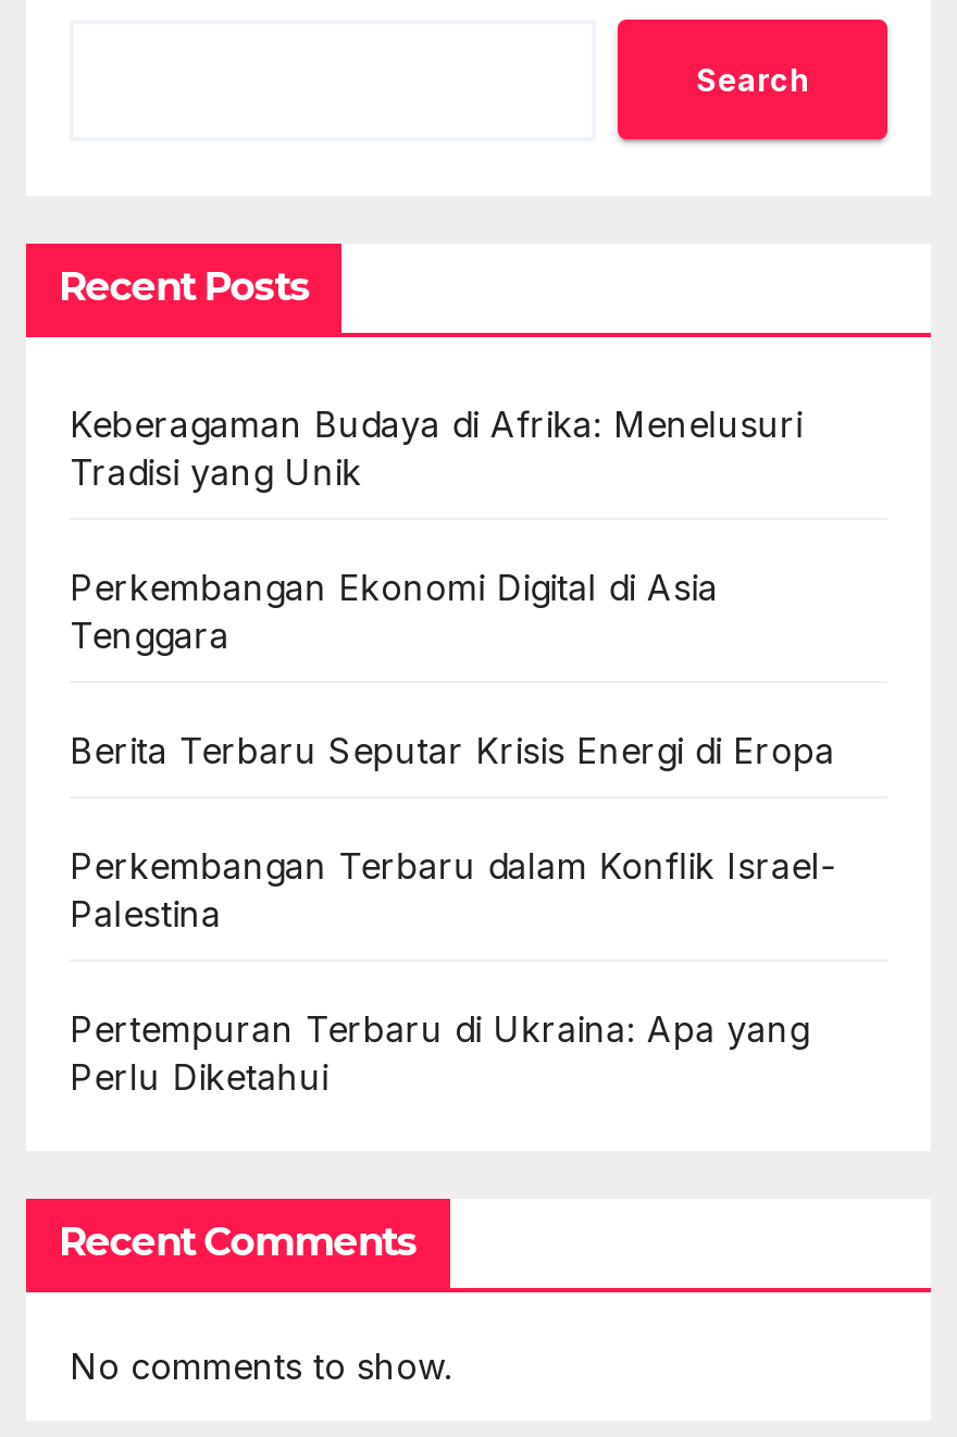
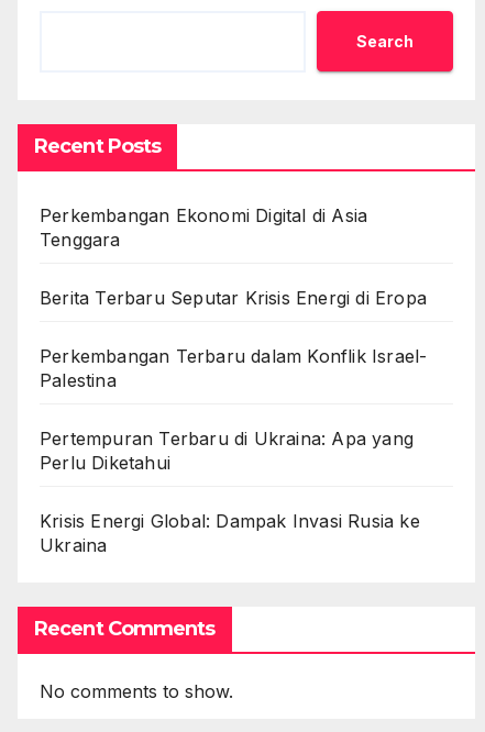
[70,403,803,494] Keberagaman Budaya di Afrika: Menelusuri | Tradisi yang Unik -> none
moved [70,566,836,1099] -> [40,205,427,474]: Perkembangan Ekonomi Digital di Asia | Tenggara | Berita Terbaru Seputar Krisis Energi di Eropa | Perkembangan Terbaru dalam Konflik Israel- | Palestina | Pertempuran Terbaru di Ukraina: Apa yang | Perlu Diketahui
none -> [40,510,420,556] Krisis Energi Global: Dampak Invasi Rusia ke | Ukraina

